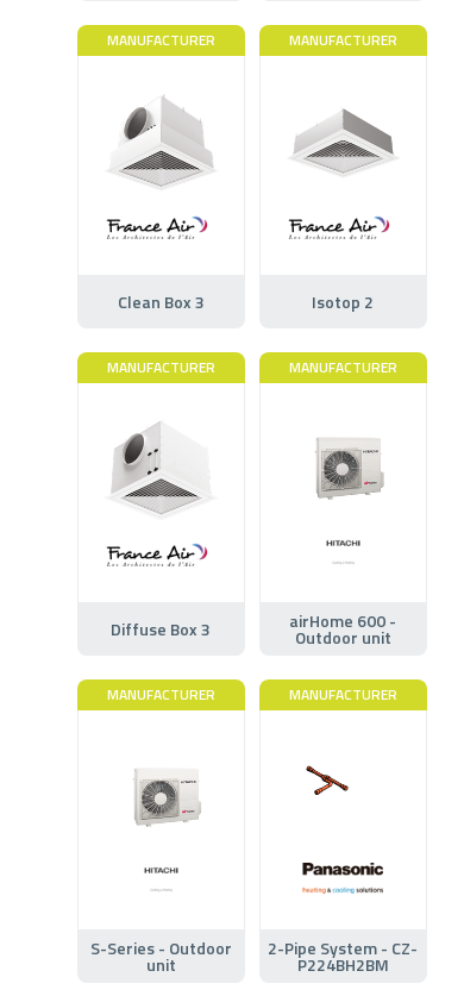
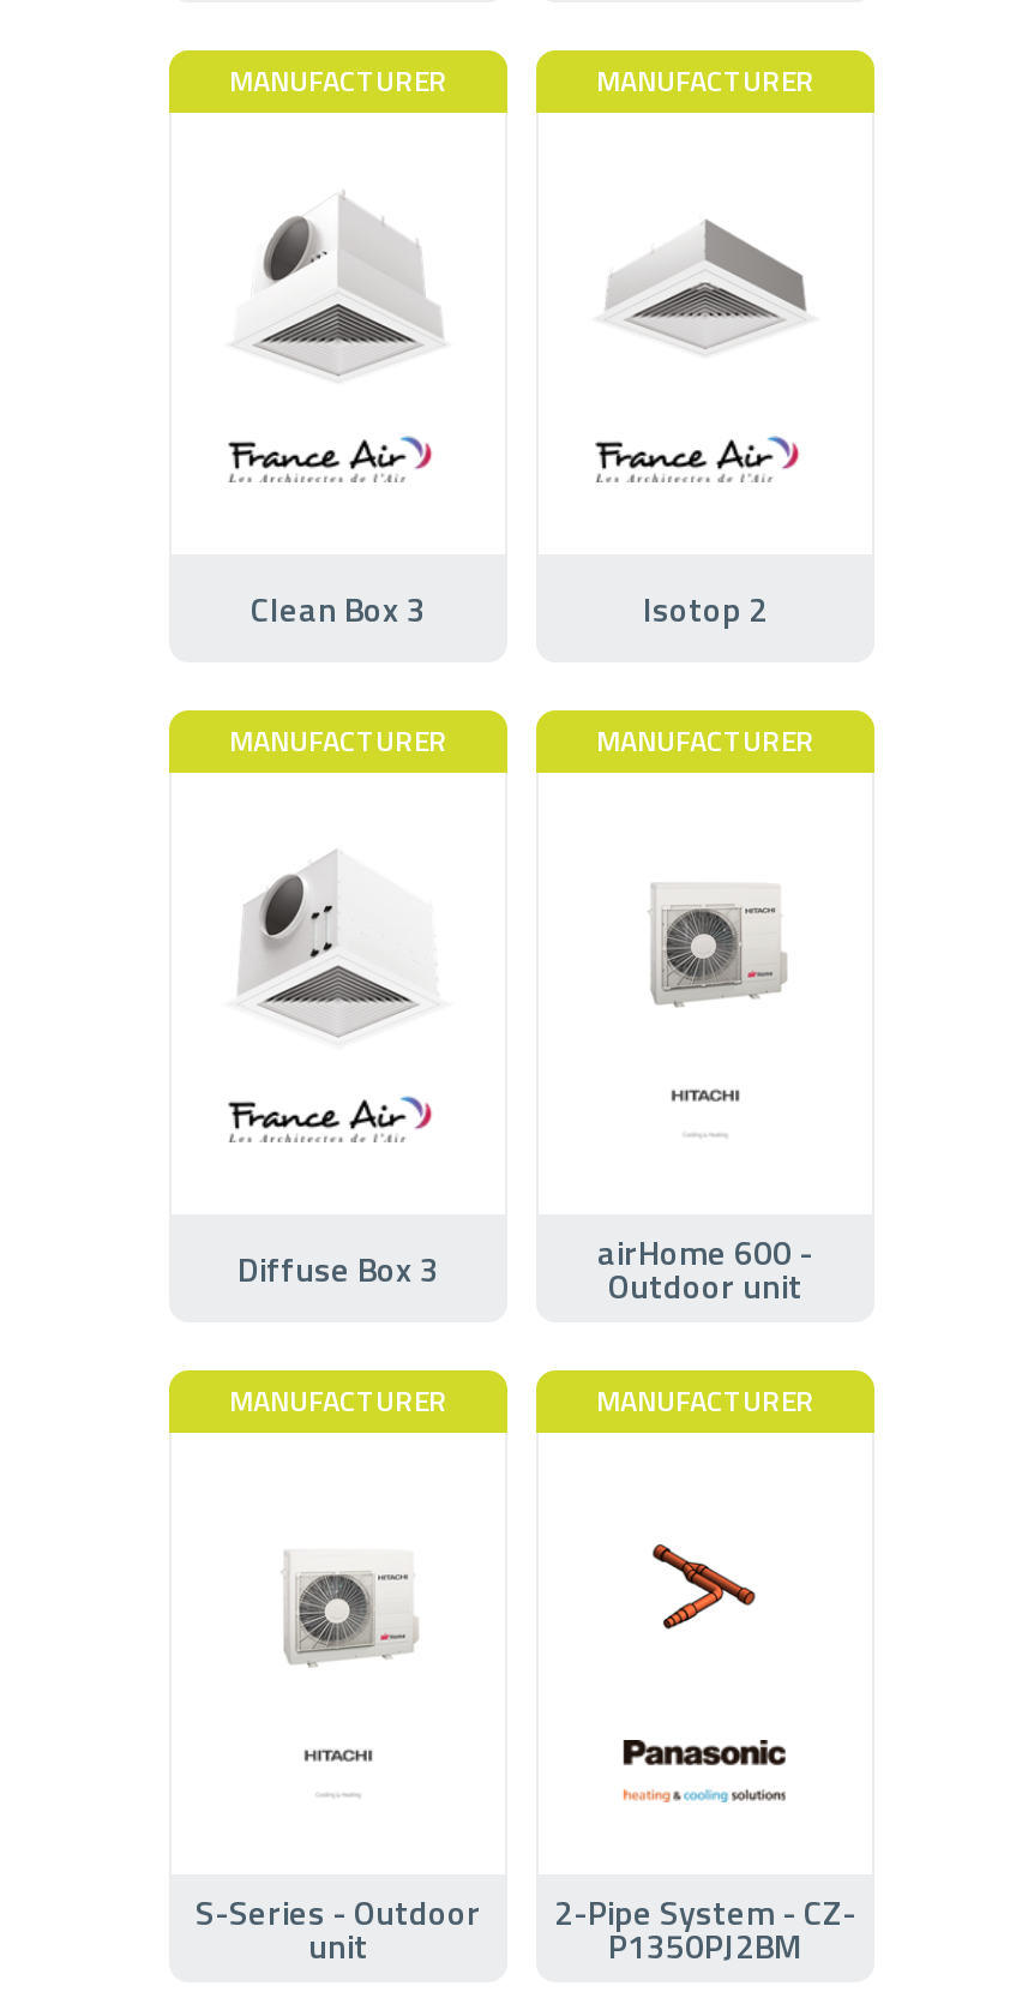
[305,765,368,807] [image] -> [632,1543,757,1632] [image]
[297,951,389,976] P224BH2BM -> [608,1919,802,1969] P1350PJ2BM

